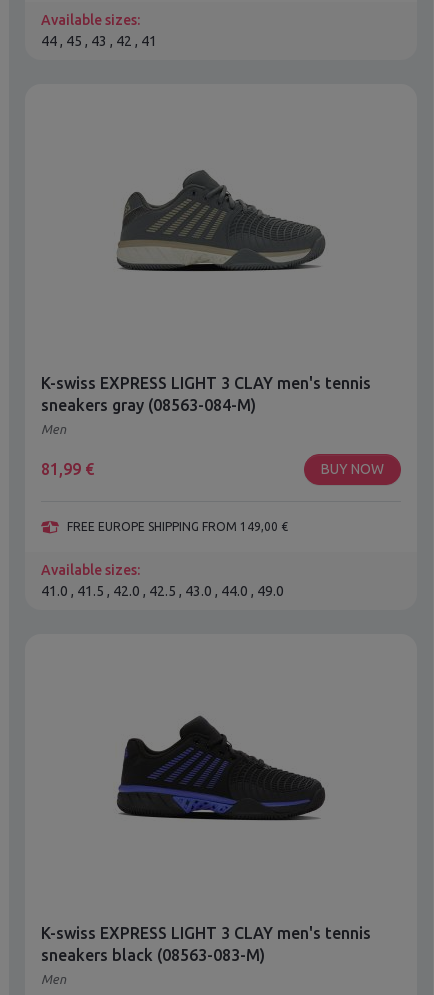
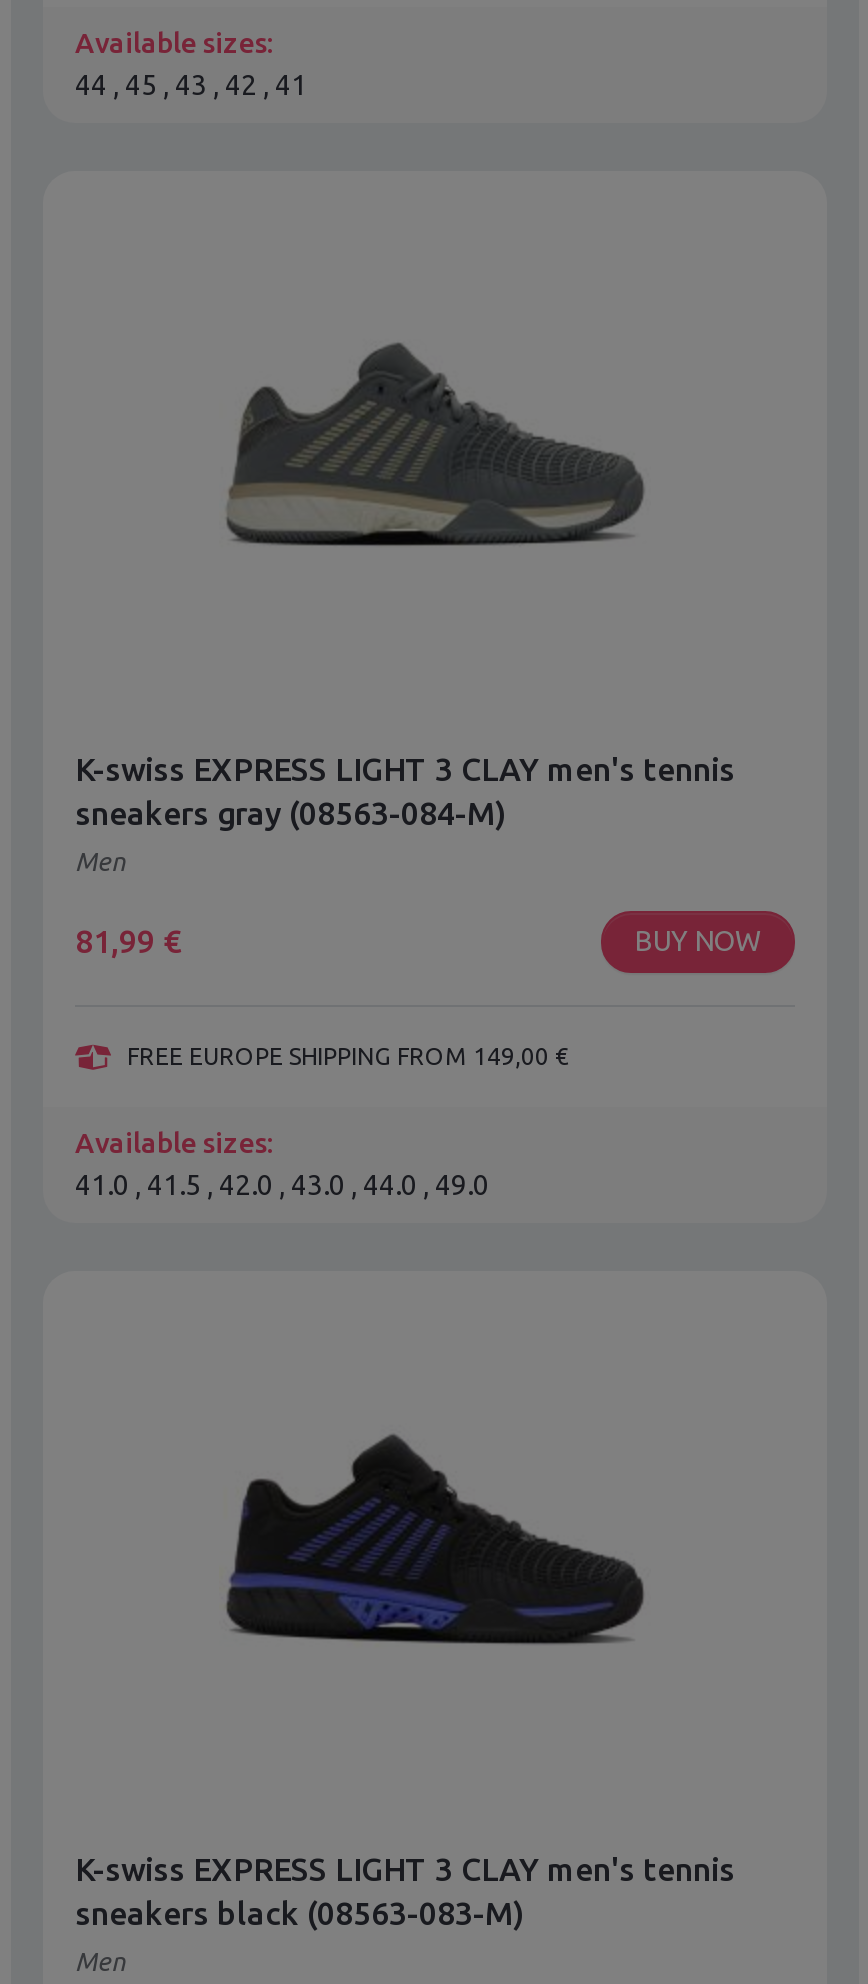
[41,583,284,599] 41.0 , 41.5 , 42.0 , 42.5 , 43.0 , 44.0 , 49.0 -> [75,1169,489,1201] 41.0 , 41.5 , 42.0 , 43.0 , 44.0 , 49.0

